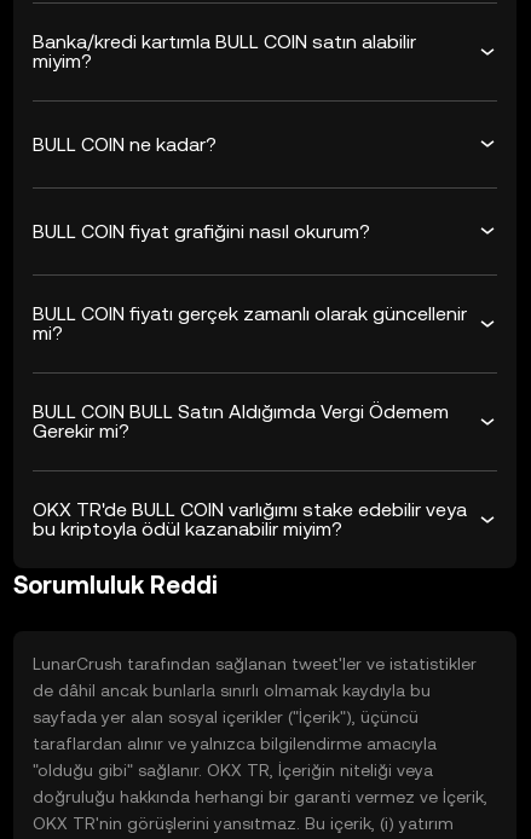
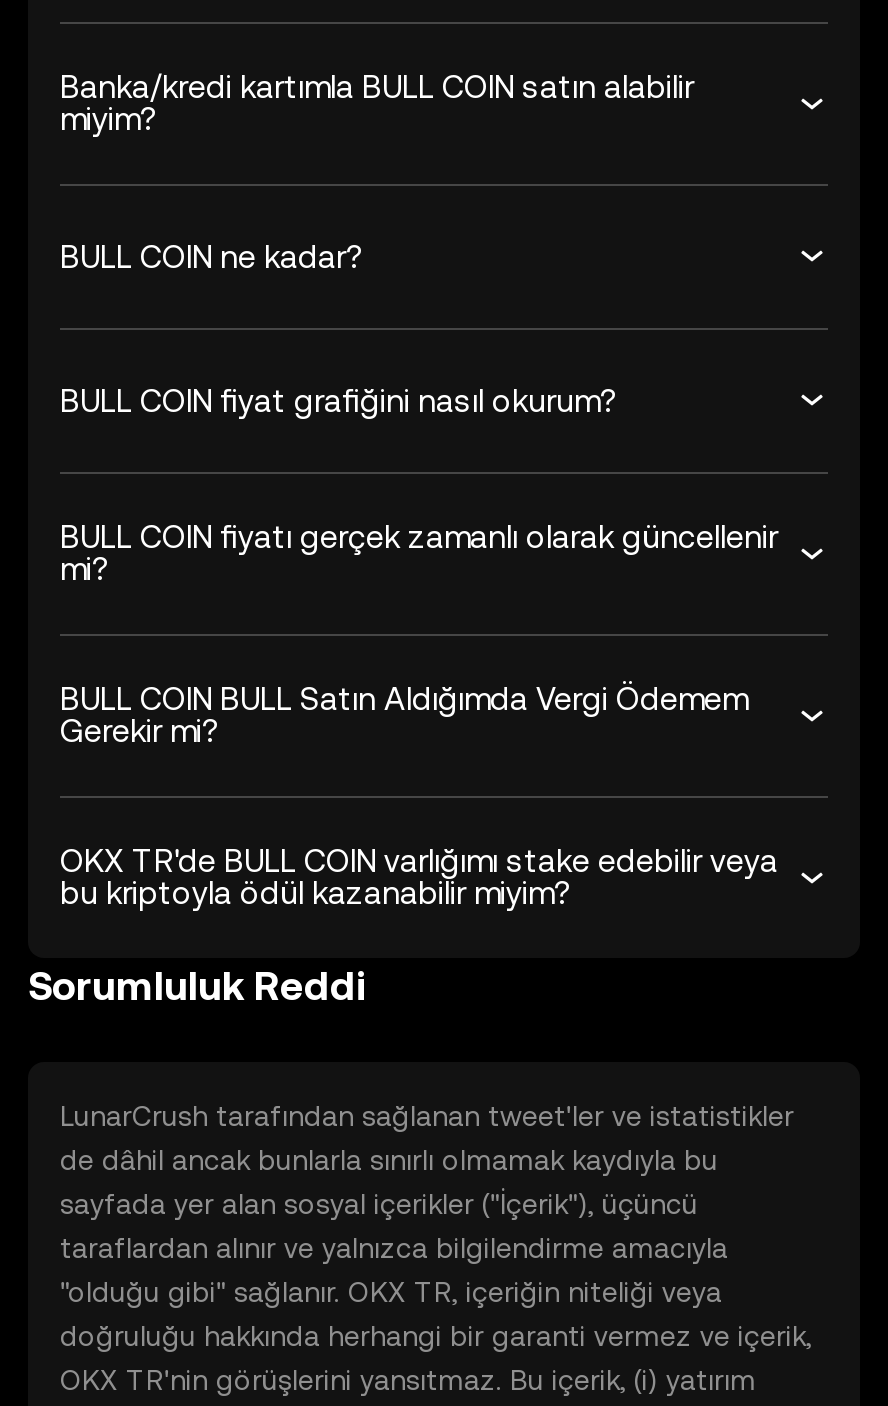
[33,760,433,780] "olduğu gibi" sağlanır. OKX TR, İçeriğin niteliği veya -> [60,1276,722,1308] "olduğu gibi" sağlanır. OKX TR, içeriğin niteliği veya
[33,787,487,806] doğruluğu hakkında herhangi bir garanti vermez ve İçerik, -> [60,1320,812,1352] doğruluğu hakkında herhangi bir garanti vermez ve içerik,

